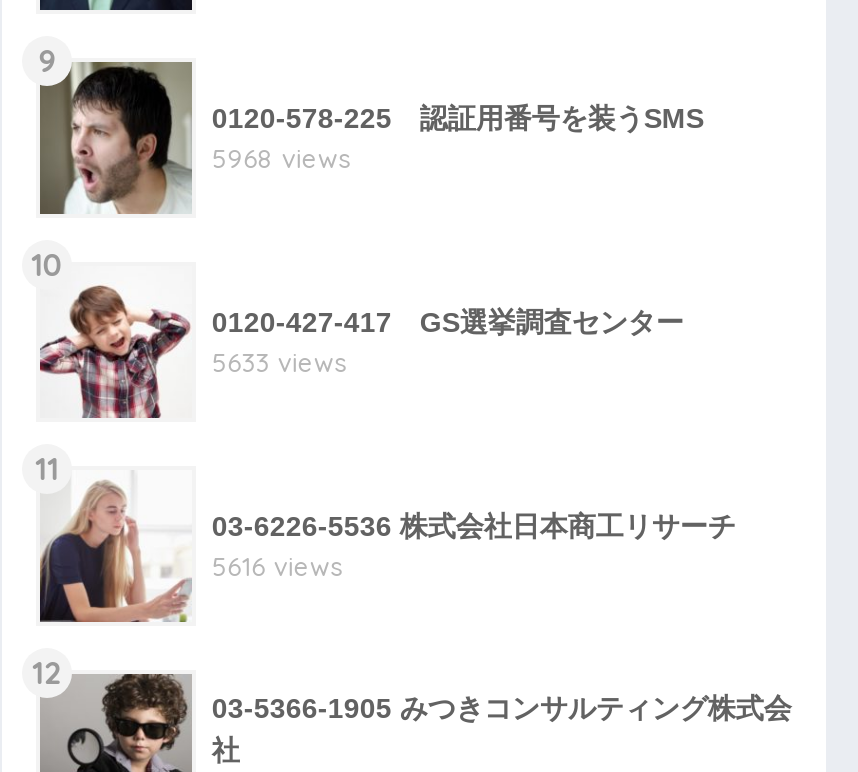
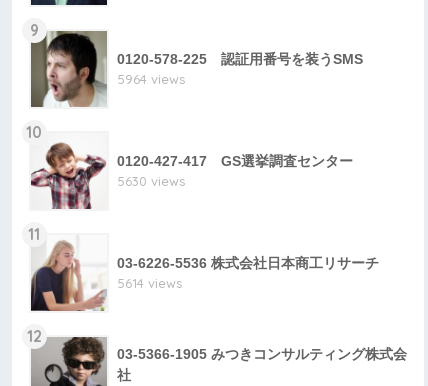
[212,142,350,174] 5968 views -> [117,71,185,87] 5964 views
[212,346,346,378] 5633 views -> [117,173,185,189] 5630 views
[212,550,342,582] 5616 views -> [117,275,182,291] 5614 views

